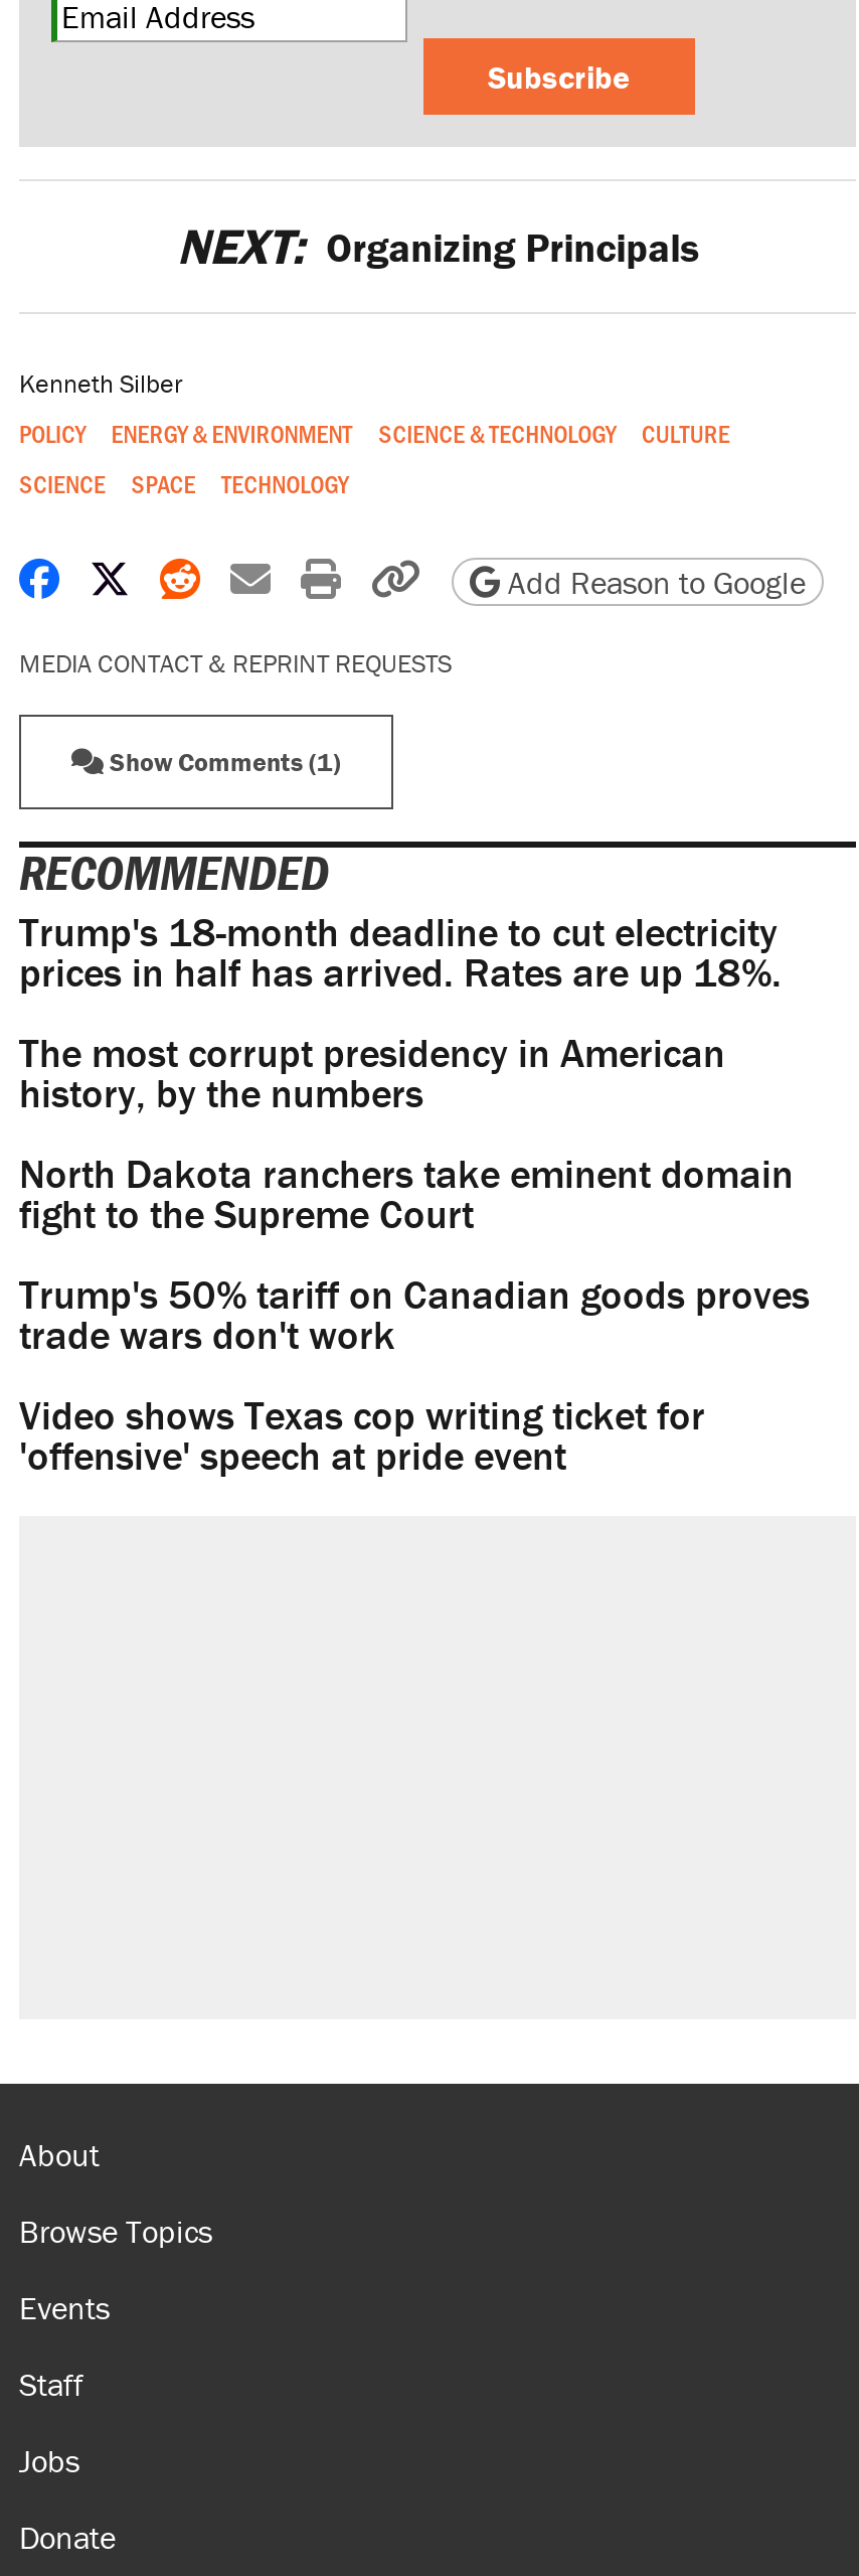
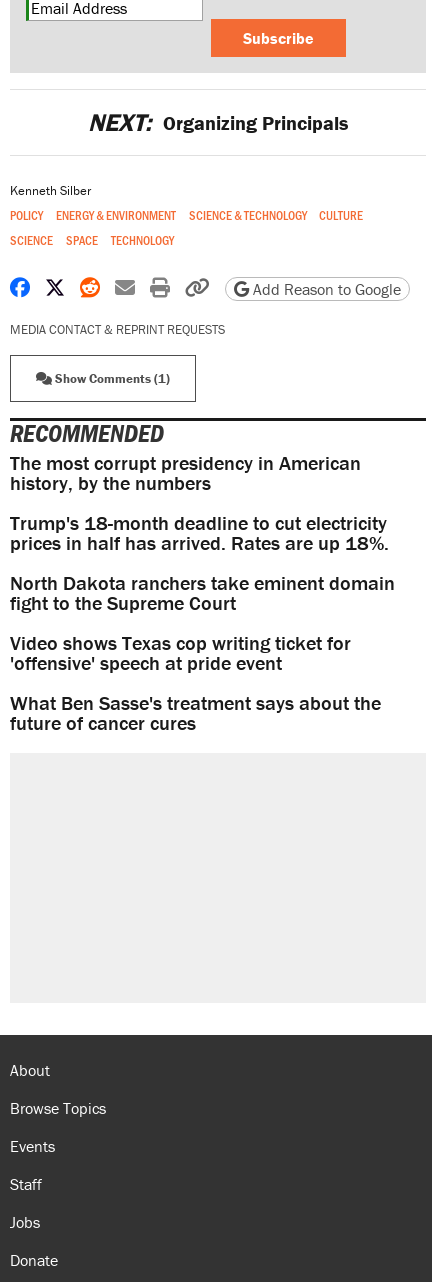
moved [19,906,782,997] -> [10,510,389,555]: Trump's 18-month deadline to cut electricity | prices in half has arrived. Rates are up 18%.
moved [19,1027,725,1118] -> [10,450,361,495]: The most corrupt presidency in American | history, by the numbers
[19,1269,810,1359] Trump's 50% tariff on Canadian goods proves | trade wars don't work -> none
moved [19,1389,705,1480] -> [10,630,351,675]: Video shows Texas cop writing ticket for | 'offensive' speech at pride event
none -> [10,690,381,735] What Ben Sasse's treatment says about the | future of cancer cures

